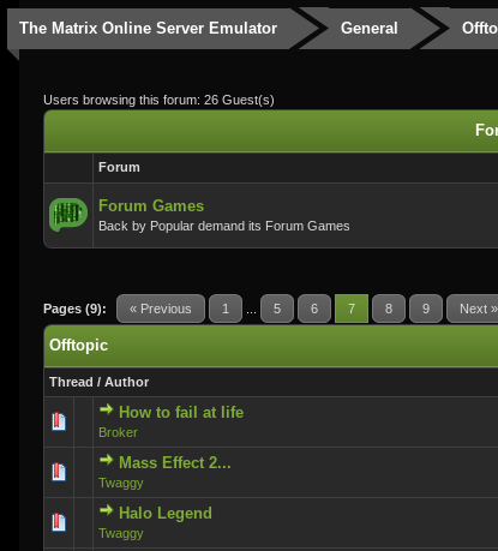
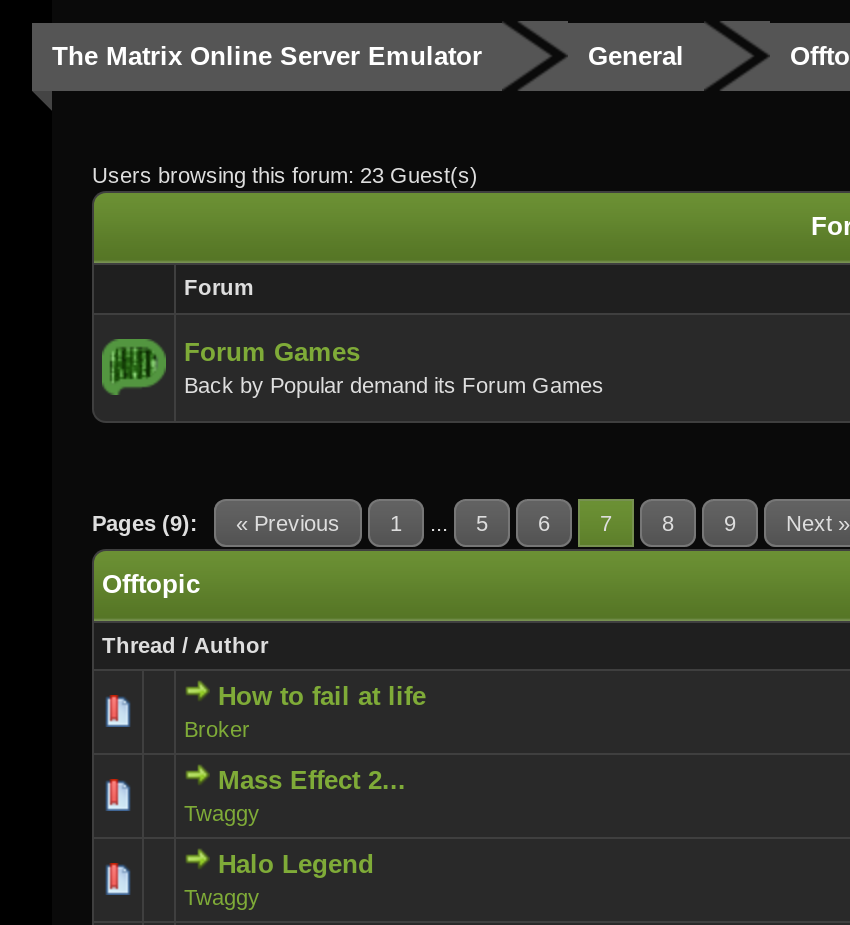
[43,92,275,107] Users browsing this forum: 26 Guest(s) -> [92,163,478,187] Users browsing this forum: 23 Guest(s)

